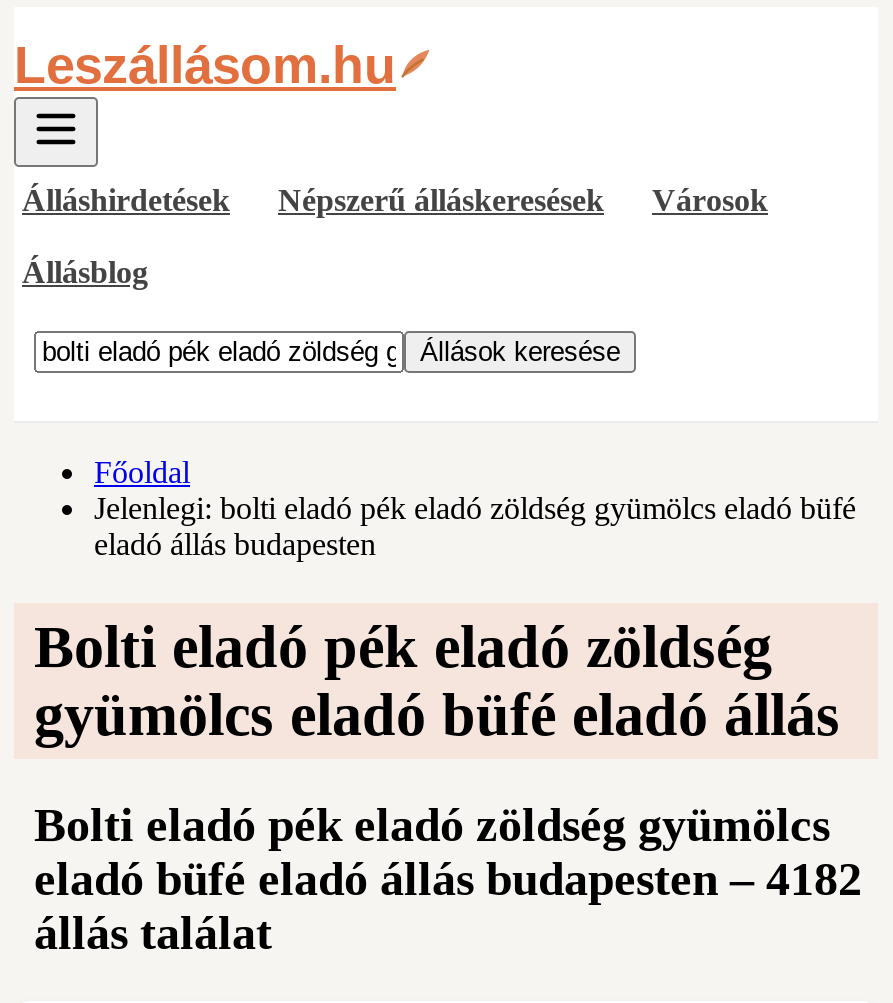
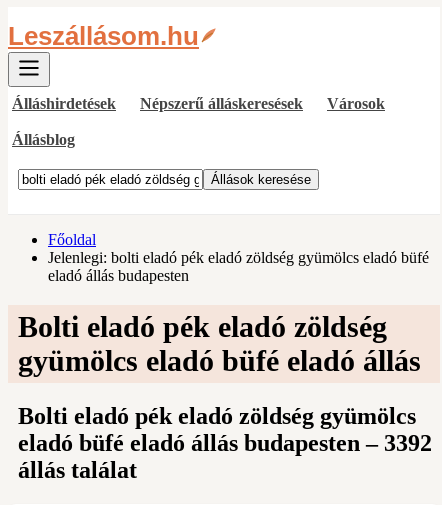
[34,853,862,905] eladó büfé eladó állás budapesten – 4182 -> [18,430,432,456] eladó büfé eladó állás budapesten – 3392

